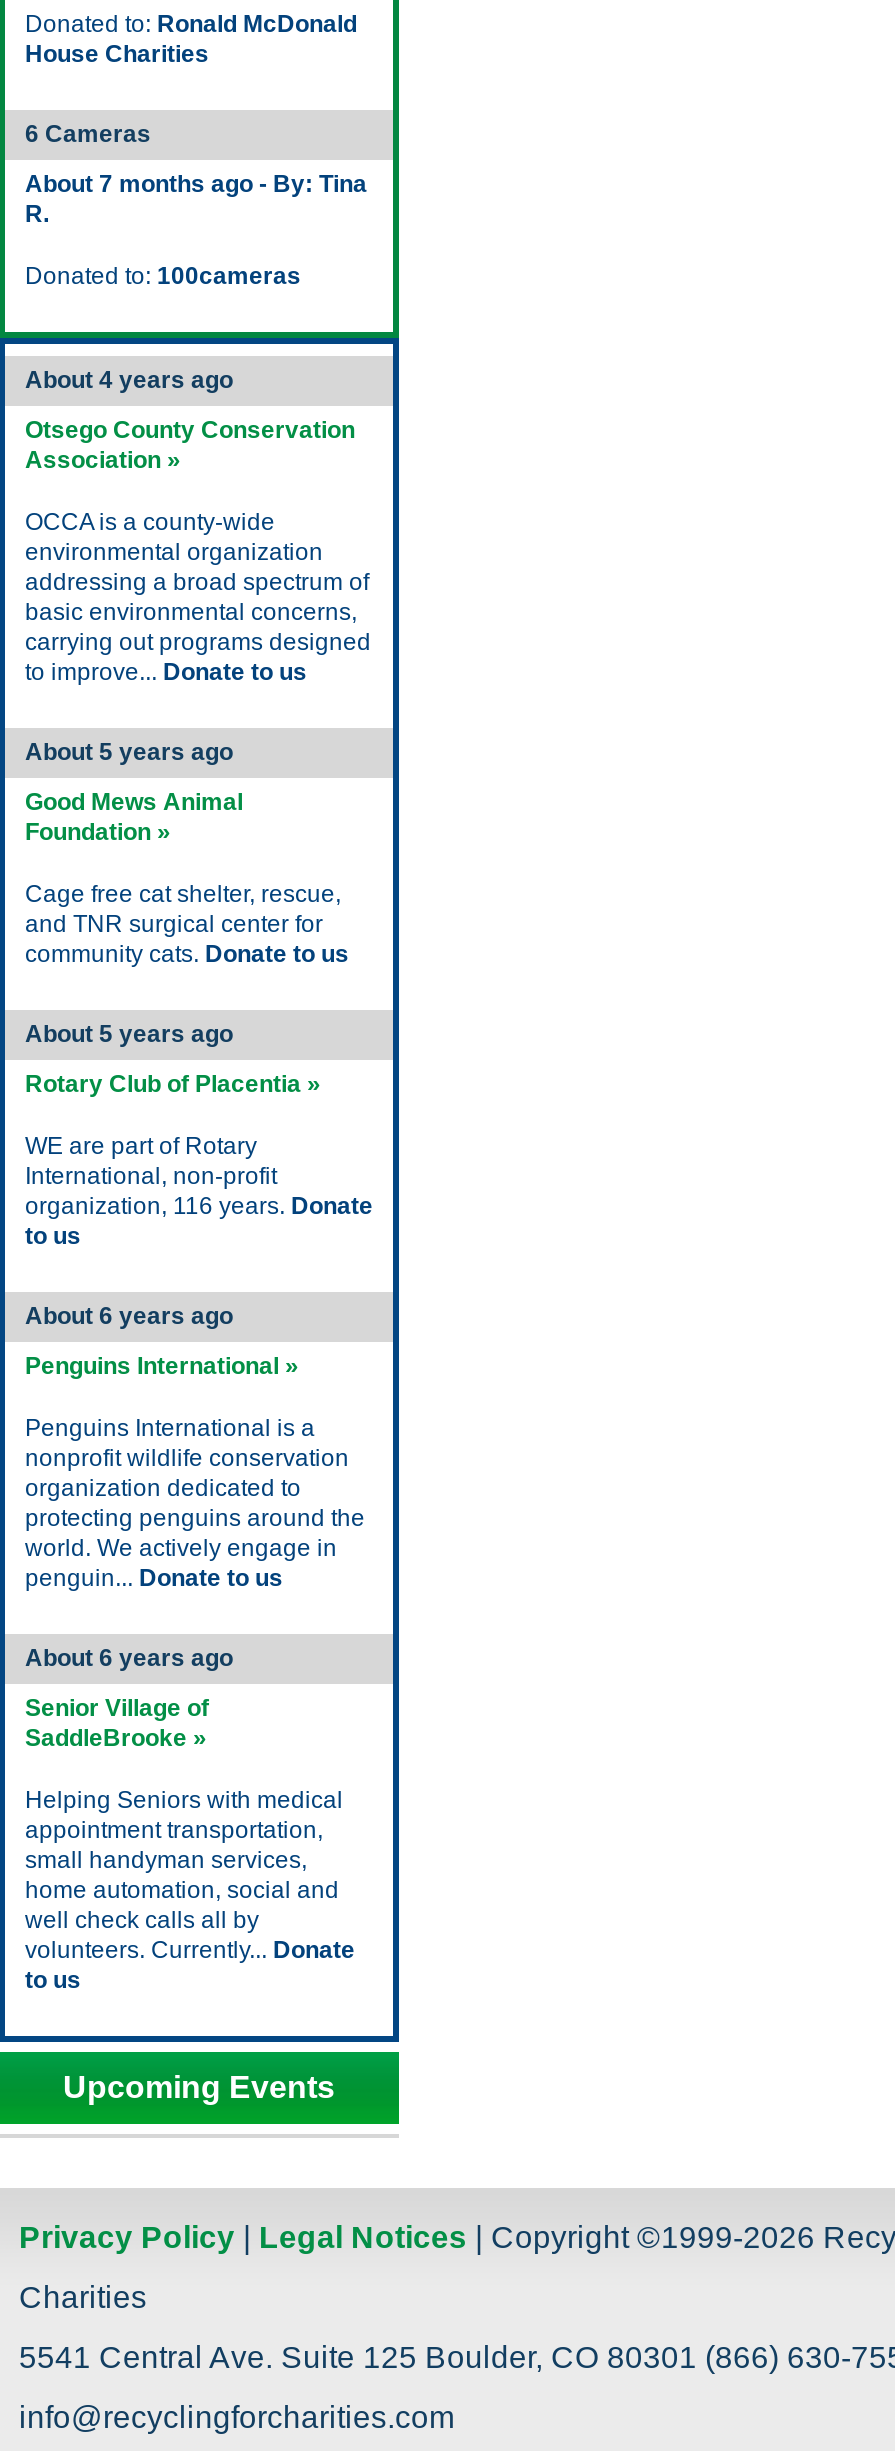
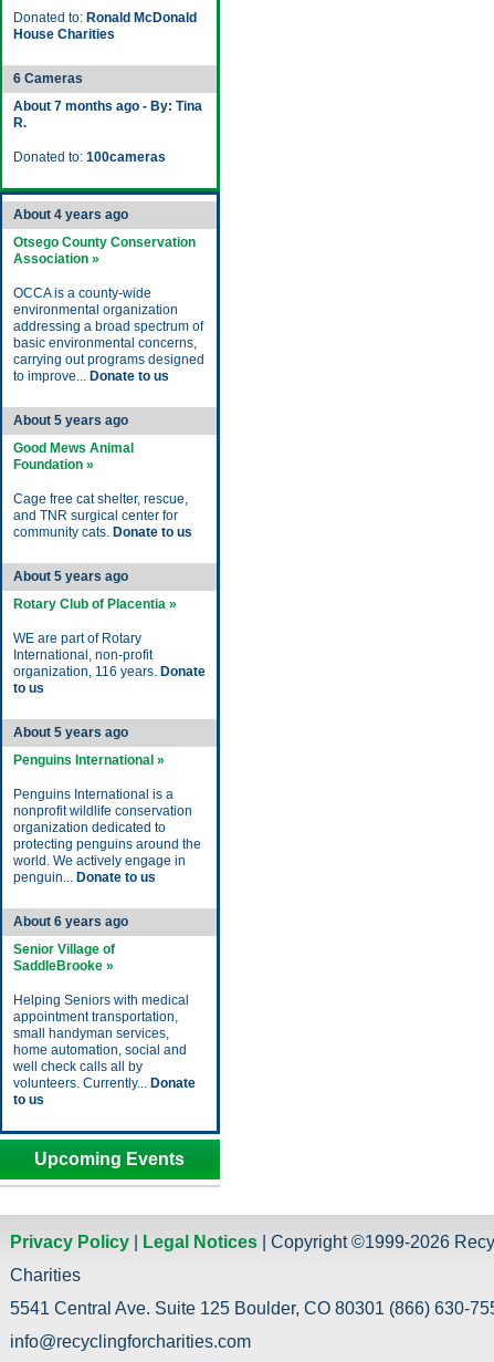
[25,1302,233,1330] About 6 years ago -> [13,725,128,740] About 5 years ago

